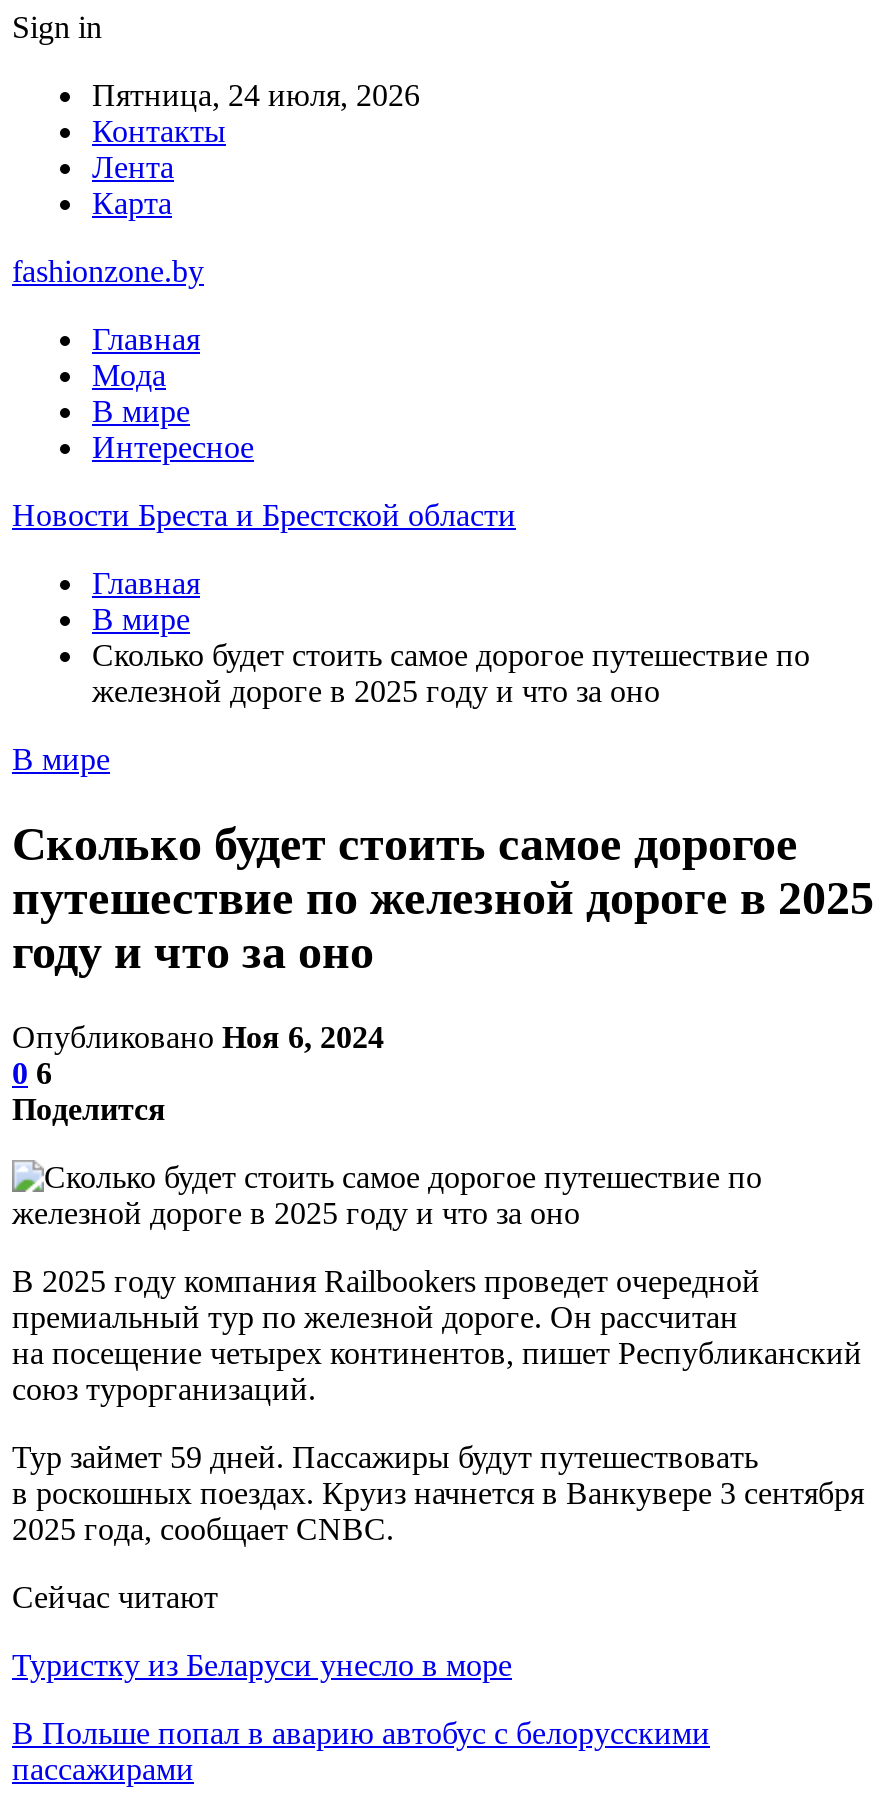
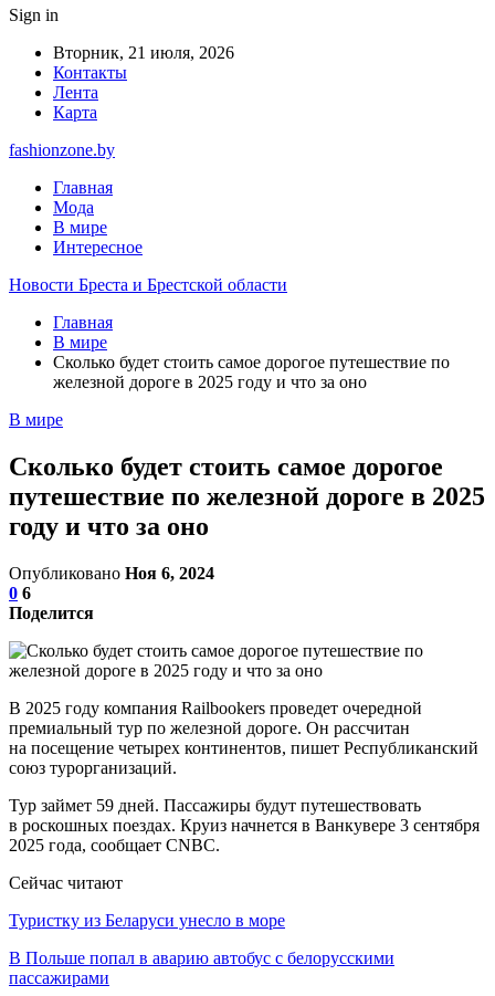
[92,78,420,112] Пятница, 24 июля, 2026 -> [53,43,234,62] Вторник, 21 июля, 2026

